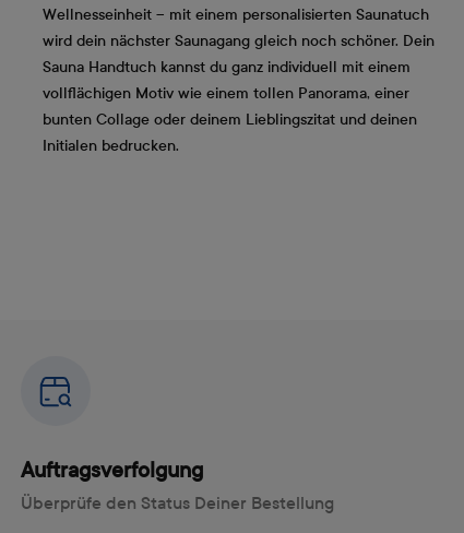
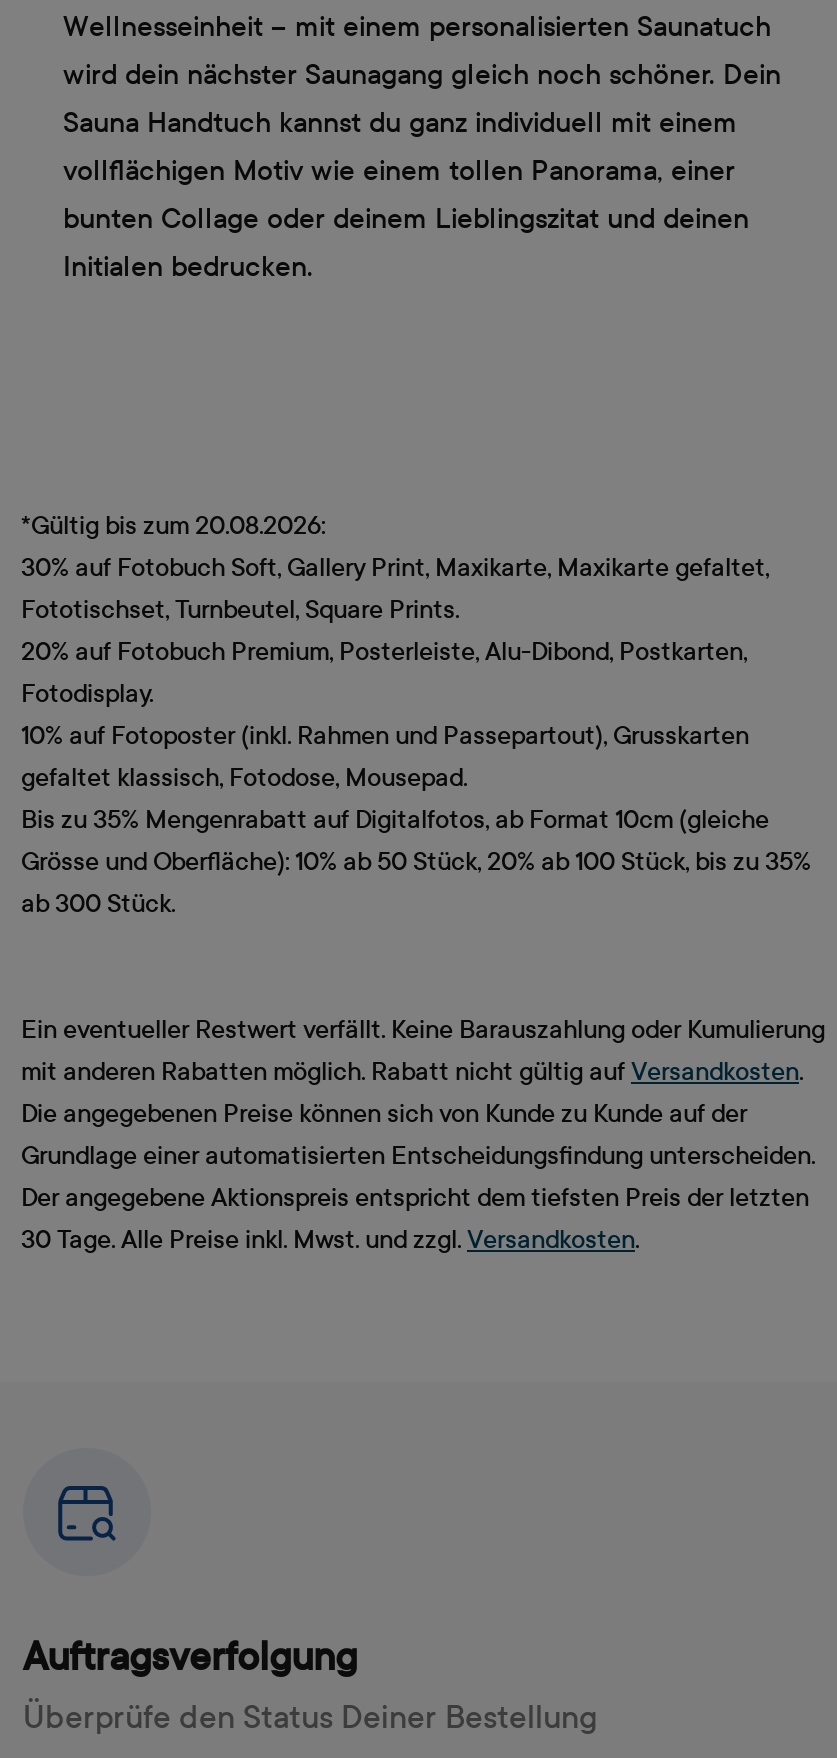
none -> [21,511,811,917] *Gültig bis zum 20.08.2026: | 30% auf Fotobuch Soft, Gallery Print, Maxikarte, Maxikarte gefaltet, | Fototischset, Turnbeutel, Square Prints. | 20% auf Fotobuch Premium, Posterleiste, Alu-Dibond, Postkarten, | Fotodisplay. | 10% auf Fotoposter (inkl. Rahmen und Passepartout), Grusskarten | gefaltet klassisch, Fotodose, Mousepad. | Bis zu 35% Mengenrabatt auf Digitalfotos, ab Format 10cm (gleiche | Grösse und Oberfläche): 10% ab 50 Stück, 20% ab 100 Stück, bis zu 35% | ab 300 Stück.
none -> [21,1015,825,1253] Ein eventueller Restwert verfällt. Keine Barauszahlung oder Kumulierung | mit anderen Rabatten möglich. Rabatt nicht gültig auf Versandkosten | Die angegebenen Preise können sich von Kunde zu Kunde auf der | Grundlage einer automatisierten Entscheidungsfindung unterscheiden. | Der angegebene Aktionspreis entspricht dem tiefsten Preis der letzten | 30 Tage. Alle Preise inkl. Mwst. und zzgl. Versandkosten

